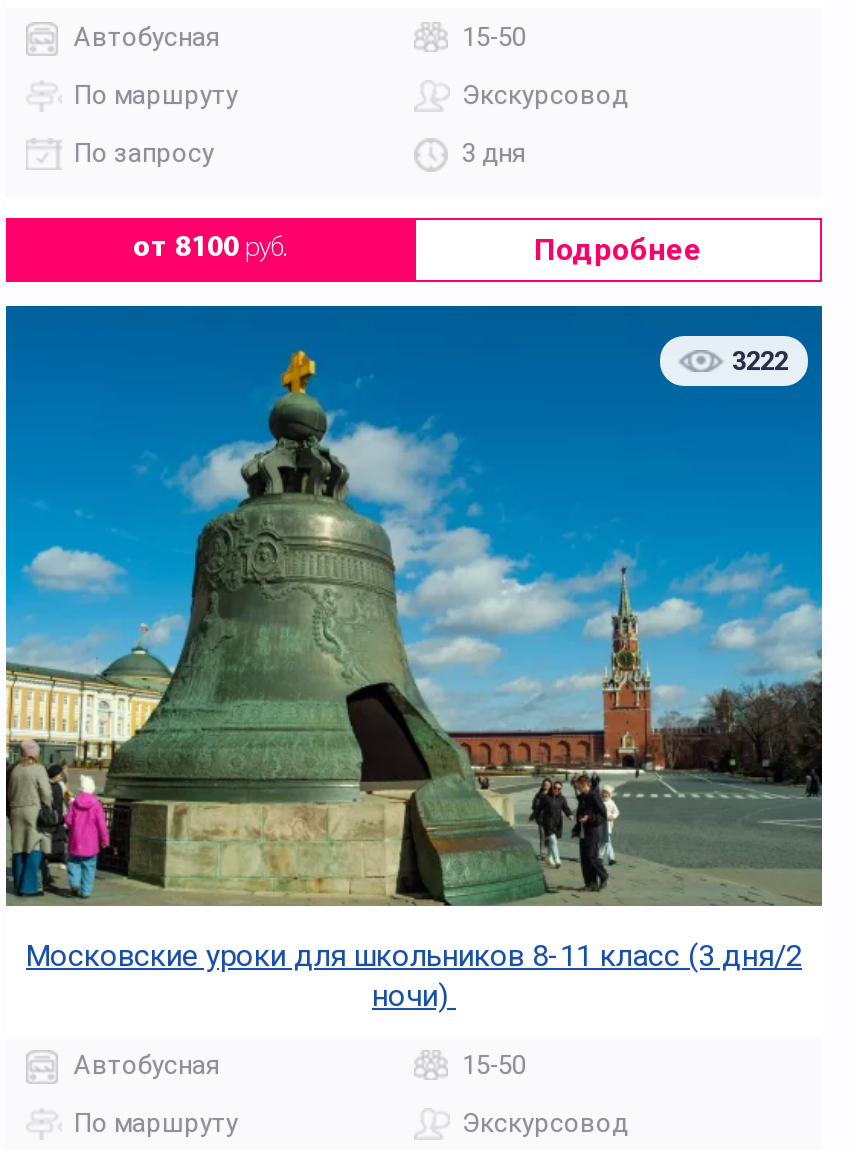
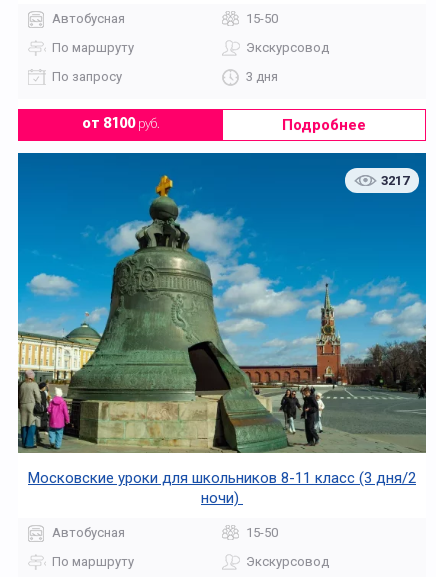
[732,346,788,376] 3222 -> [381,173,409,188] 3217

